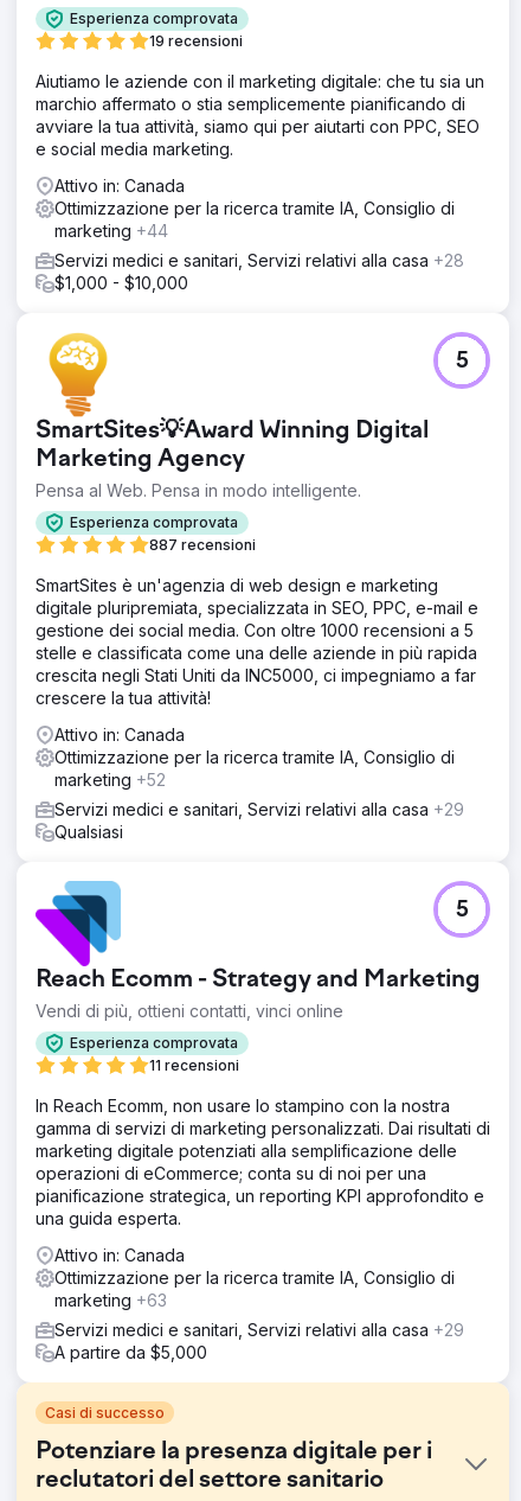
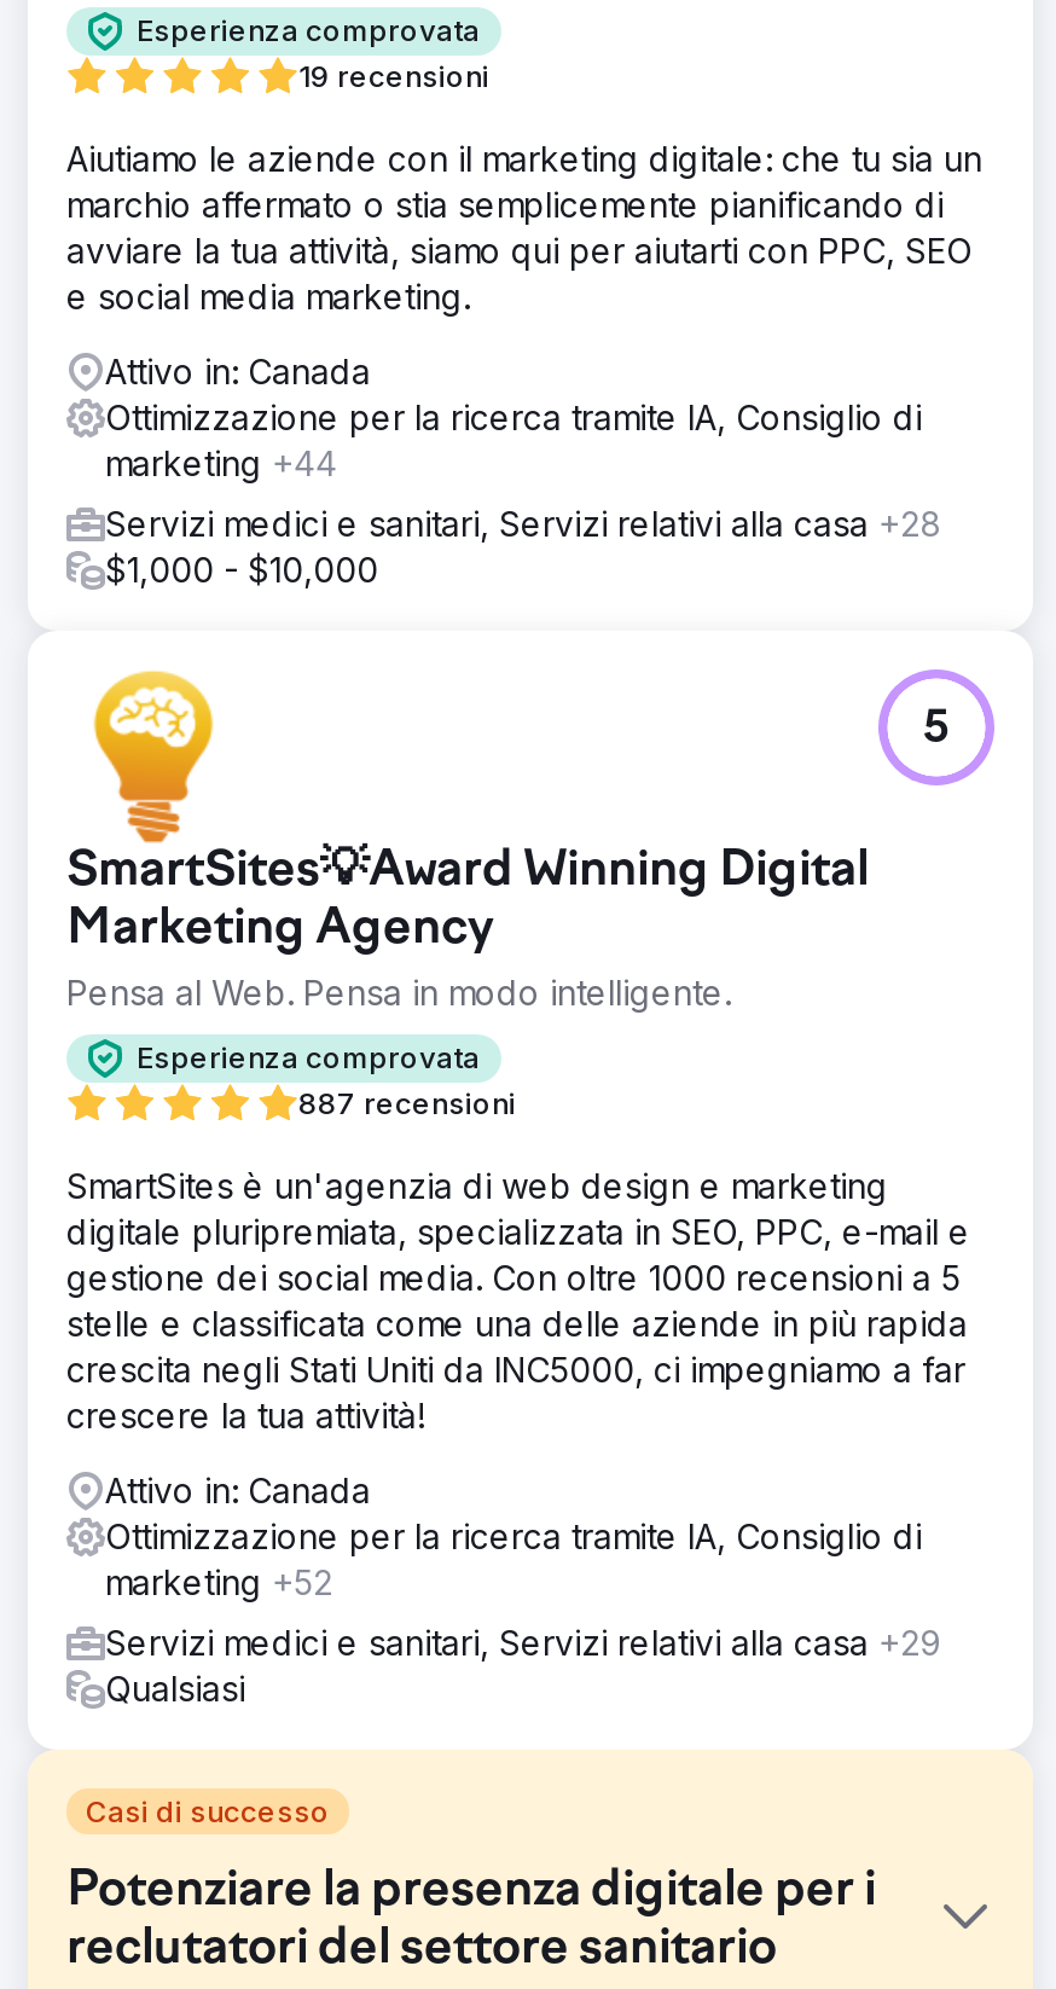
[34,863,481,1074] [image] | Reach Ecomm - Strategy and Marketing | Vendi di più, ottieni contatti, vinci online | Esperienza comprovata | 11 recensioni -> none
[455,899,468,922] 5 -> none
[36,1095,490,1362] In Reach Ecomm, non usare lo stampino con la nostra | gamma di servizi di marketing personalizzati. Dai risultati di | marketing digitale potenziati alla semplificazione delle | operazioni di eCommerce; conta su di noi per una | pianificazione strategica, un reporting KPI approfondito e | una guida esperta. | Attivo in: Canada | Ottimizzazione per la ricerca tramite IA, Consiglio di | marketing +63 | Servizi medici e sanitari, Servizi relativi alla casa +29 | A partire da $5,000 -> none

